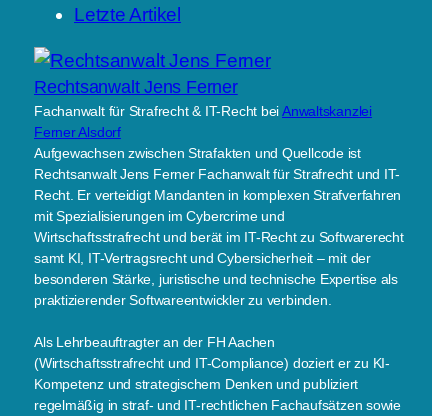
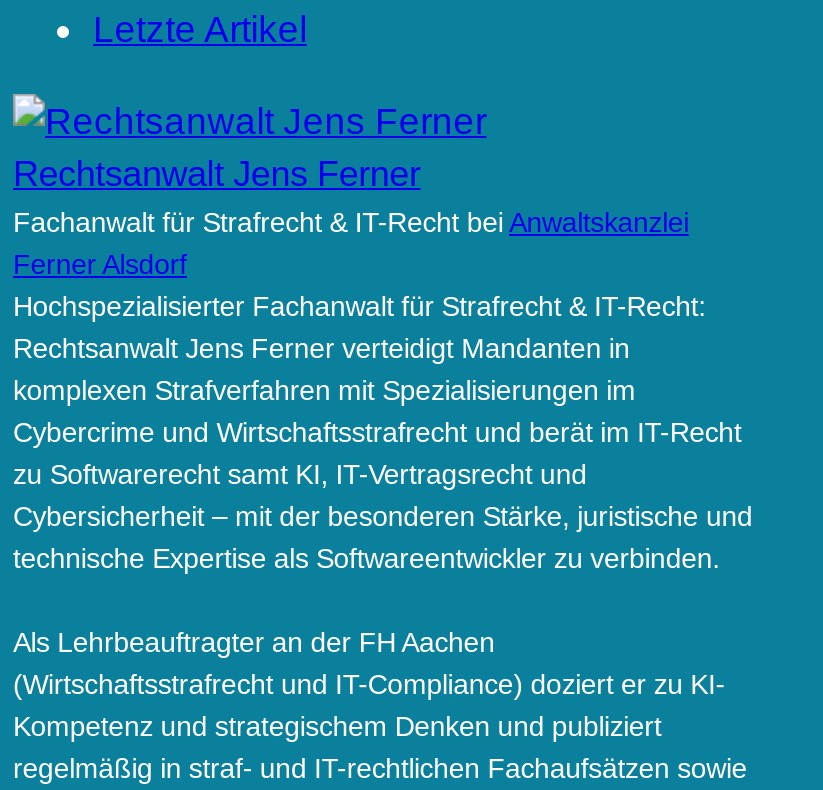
[34,145,404,308] Aufgewachsen zwischen Strafakten und Quellcode ist | Rechtsanwalt Jens Ferner Fachanwalt für Strafrecht und IT- | Recht. Er verteidigt Mandanten in komplexen Strafverfahren | mit Spezialisierungen im Cybercrime und | Wirtschaftsstrafrecht und berät im IT-Recht zu Softwarerecht | samt KI, IT-Vertragsrecht und Cybersicherheit – mit der | besonderen Stärke, juristische und technische Expertise als | praktizierender Softwareentwickler zu verbinden. -> [13,290,753,574] Hochspezialisierter Fachanwalt für Strafrecht & IT-Recht: | Rechtsanwalt Jens Ferner verteidigt Mandanten in | komplexen Strafverfahren mit Spezialisierungen im | Cybercrime und Wirtschaftsstrafrecht und berät im IT-Recht | zu Softwarerecht samt KI, IT-Vertragsrecht und | Cybersicherheit – mit der besonderen Stärke, juristische und | technische Expertise als Softwareentwickler zu verbinden.

